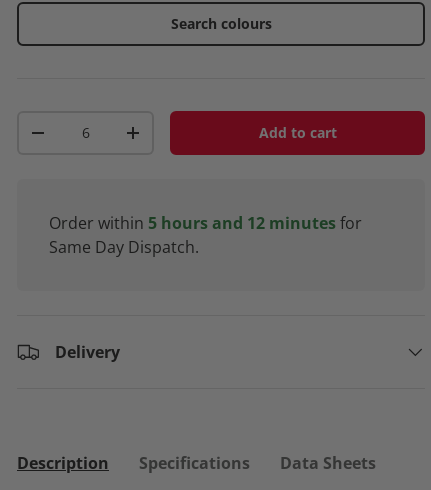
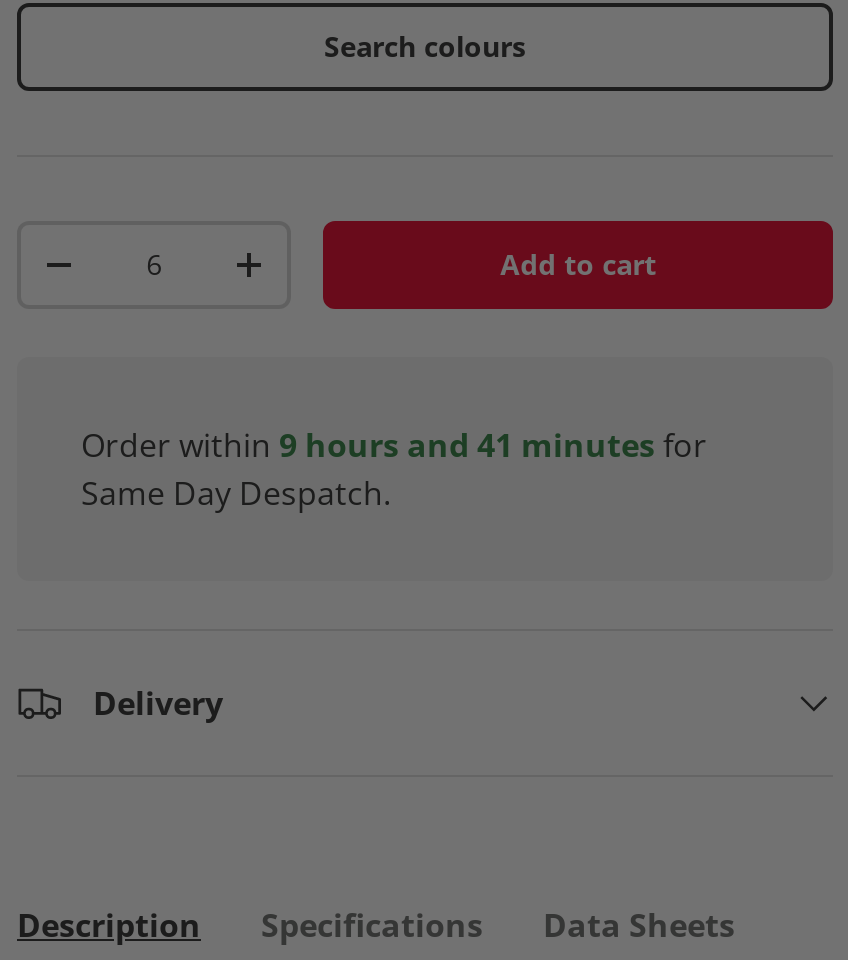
[49,212,362,234] Order within 5 hours and 12 minutes for -> [81,423,707,467] Order within 9 hours and 41 minutes for
[49,236,199,258] Same Day Dispatch. -> [81,471,391,515] Same Day Despatch.

